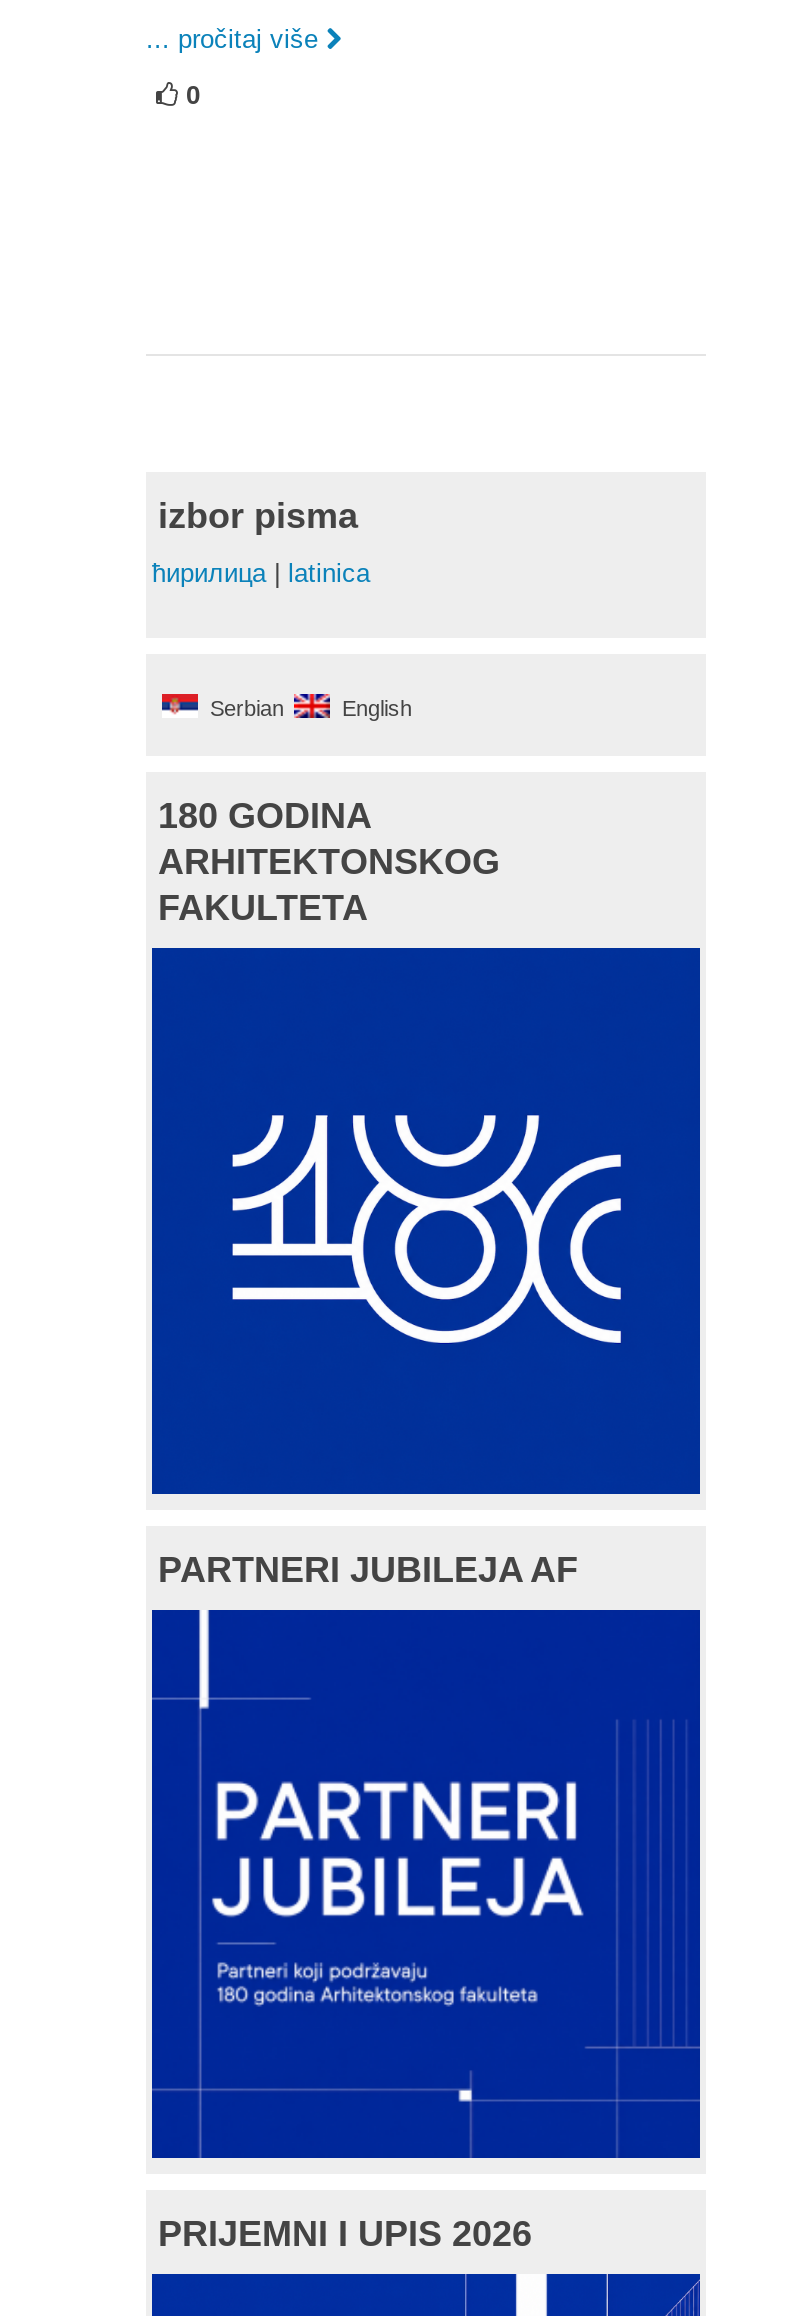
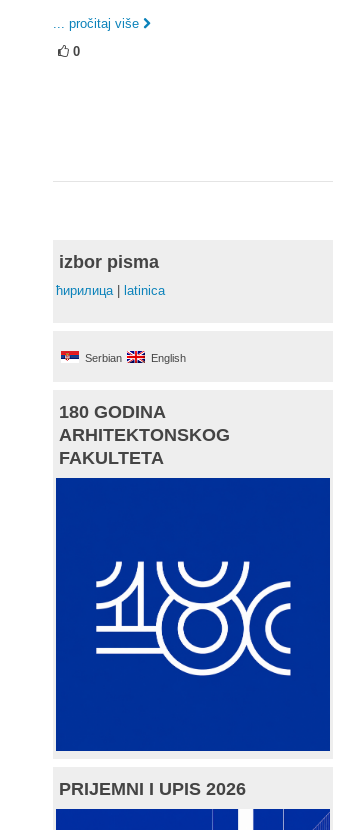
[158,1549,578,1589] PARTNERI JUBILEJA AF -> none
[194,1612,582,2152] [image] -> none

